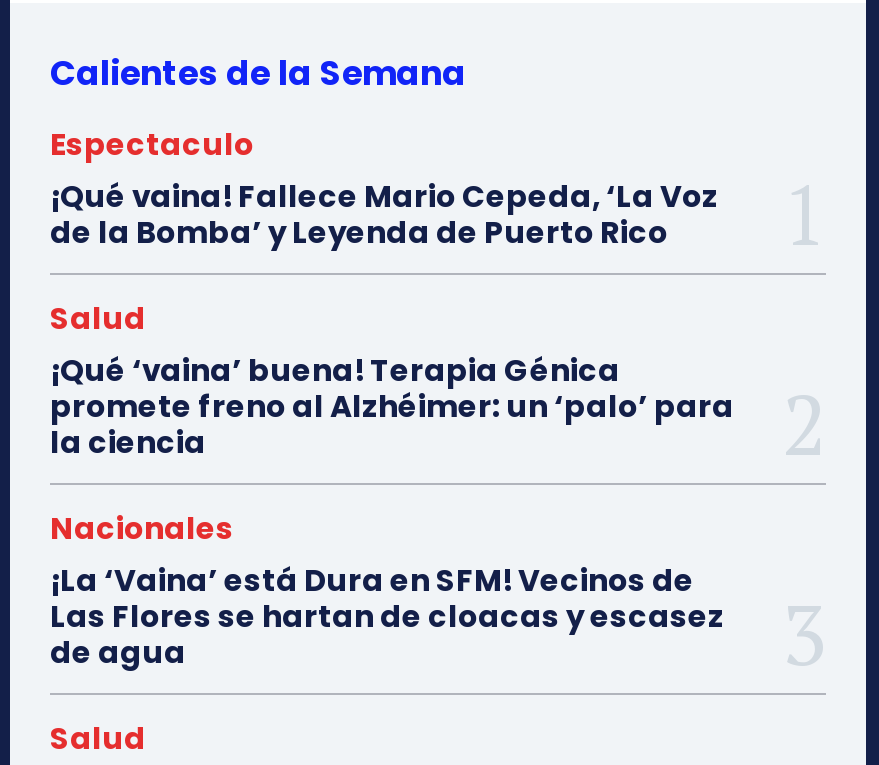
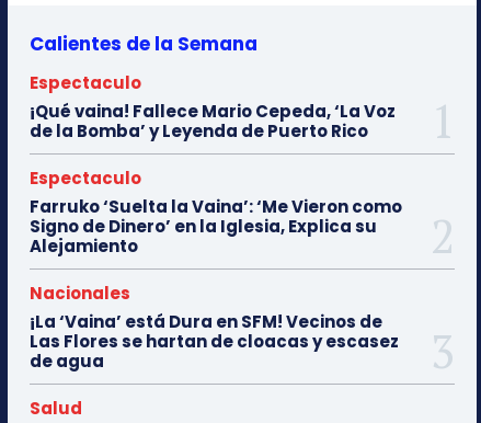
[50,297,734,463] Salud | ¡Qué ‘vaina’ buena! Terapia Génica | promete freno al Alzhéimer: un ‘palo’ para | la ciencia -> [30,166,402,257] Espectaculo | Farruko ‘Suelta la Vaina’: ‘Me Vieron como | Signo de Dinero’ en la Iglesia, Explica su | Alejamiento

